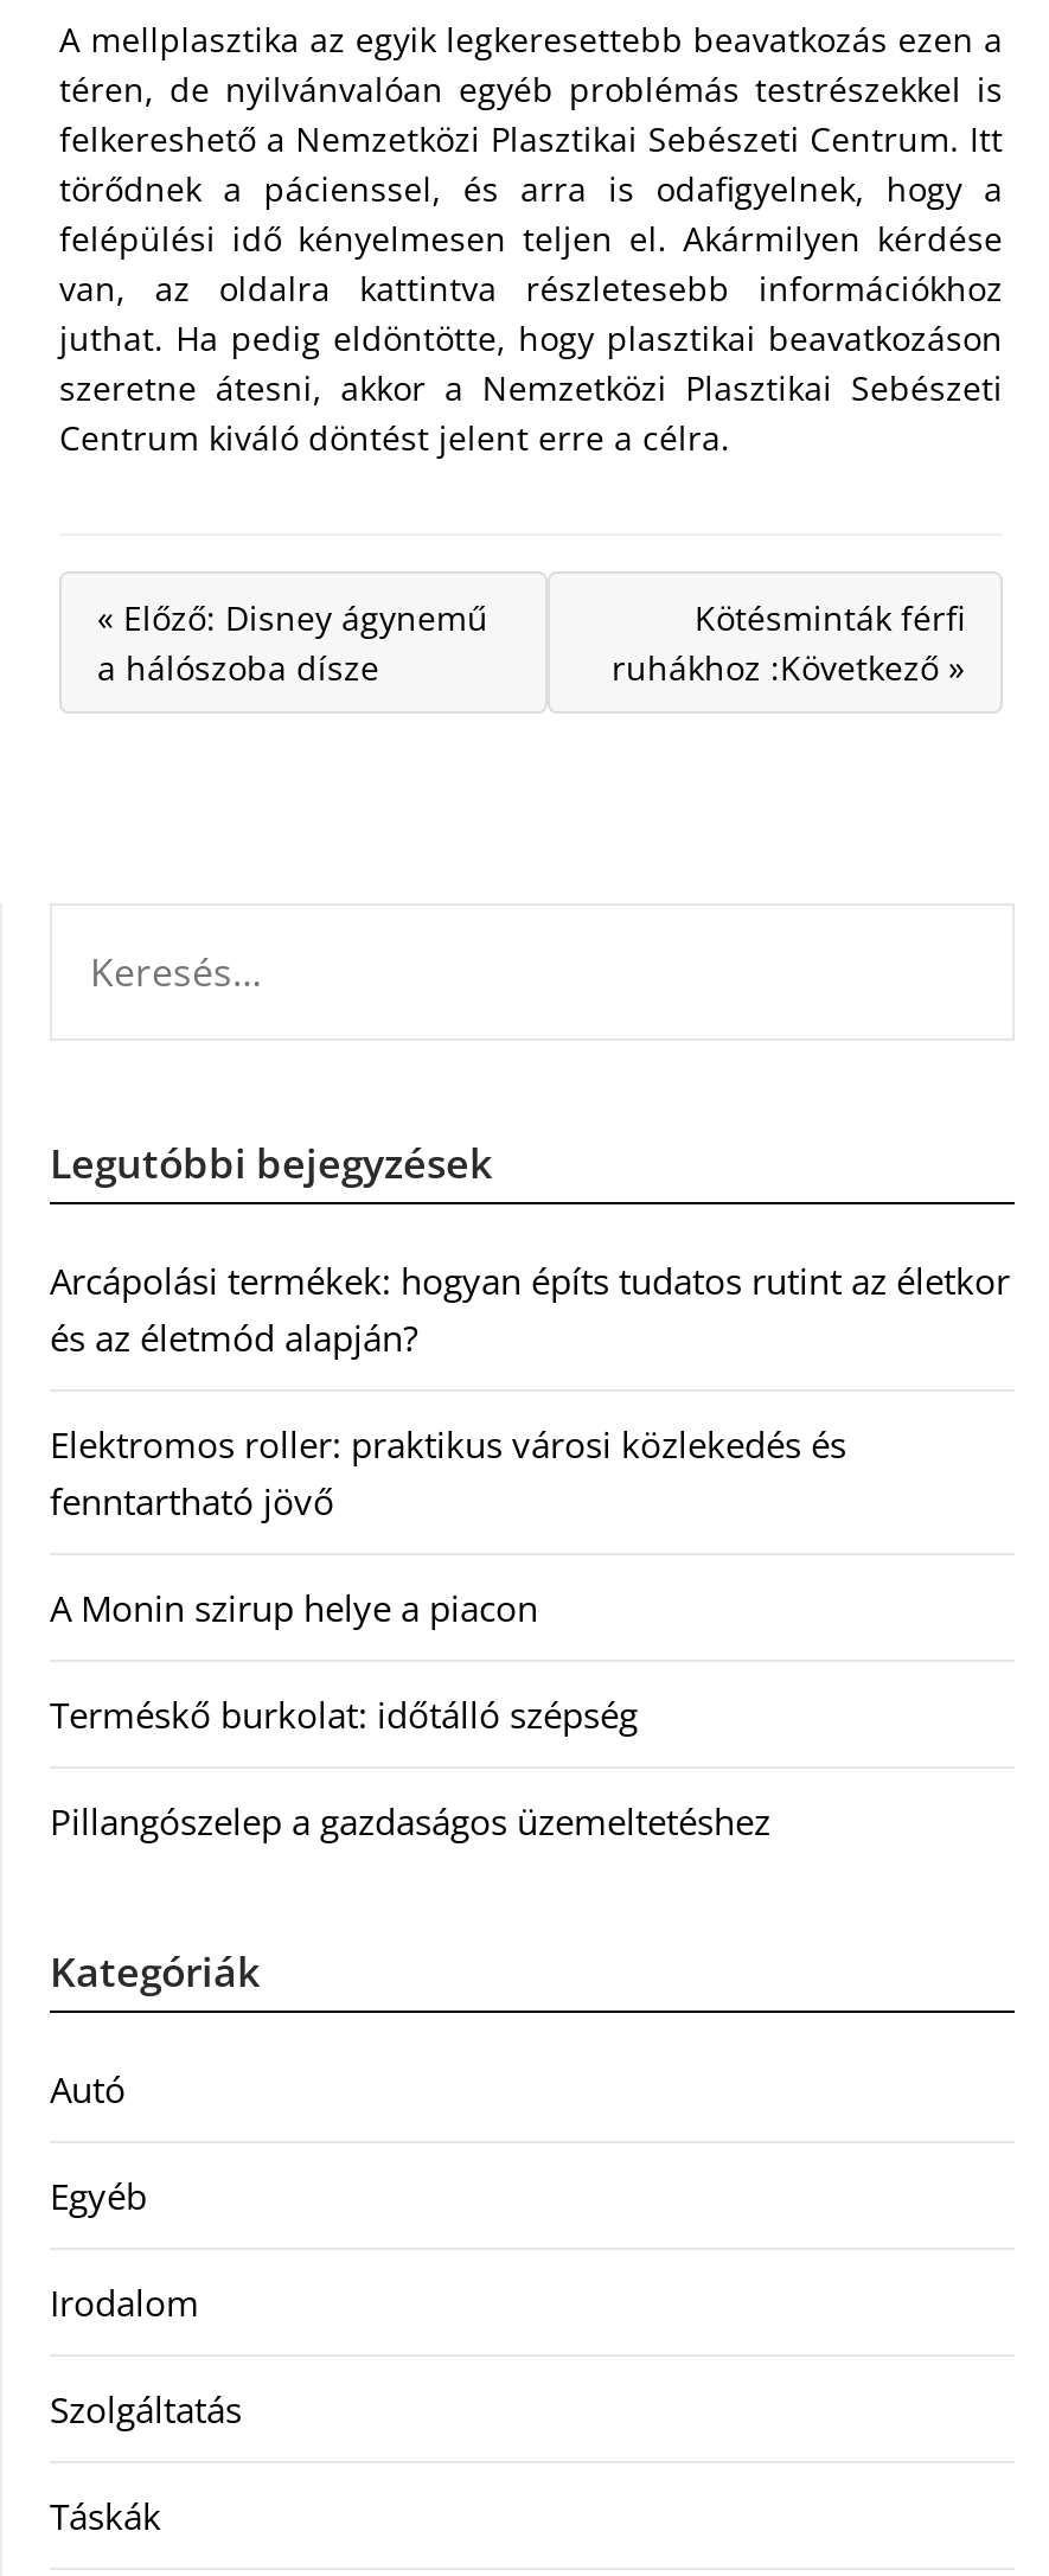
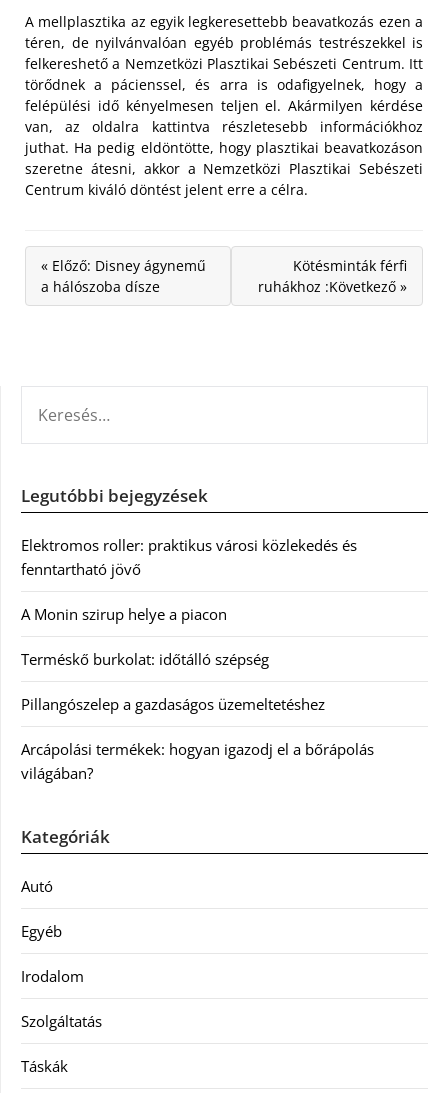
[50,1256,1010,1360] Arcápolási termékek: hogyan építs tudatos rutint az életkor | és az életmód alapján? -> none
moved [50,1420,846,1844] -> [21,535,357,714]: Elektromos roller: praktikus városi közlekedés és | fenntartható jövő | A Monin szirup helye a piacon | Terméskő burkolat: időtálló szépség | Pillangószelep a gazdaságos üzemeltetéshez
none -> [21,739,374,783] Arcápolási termékek: hogyan igazodj el a bőrápolás | világában?

